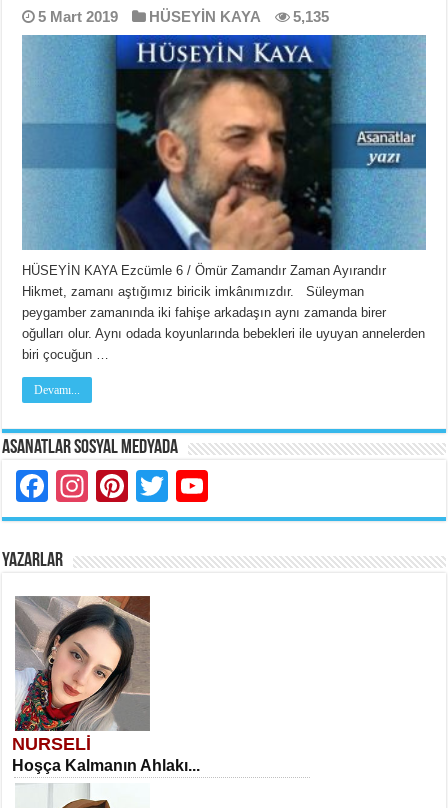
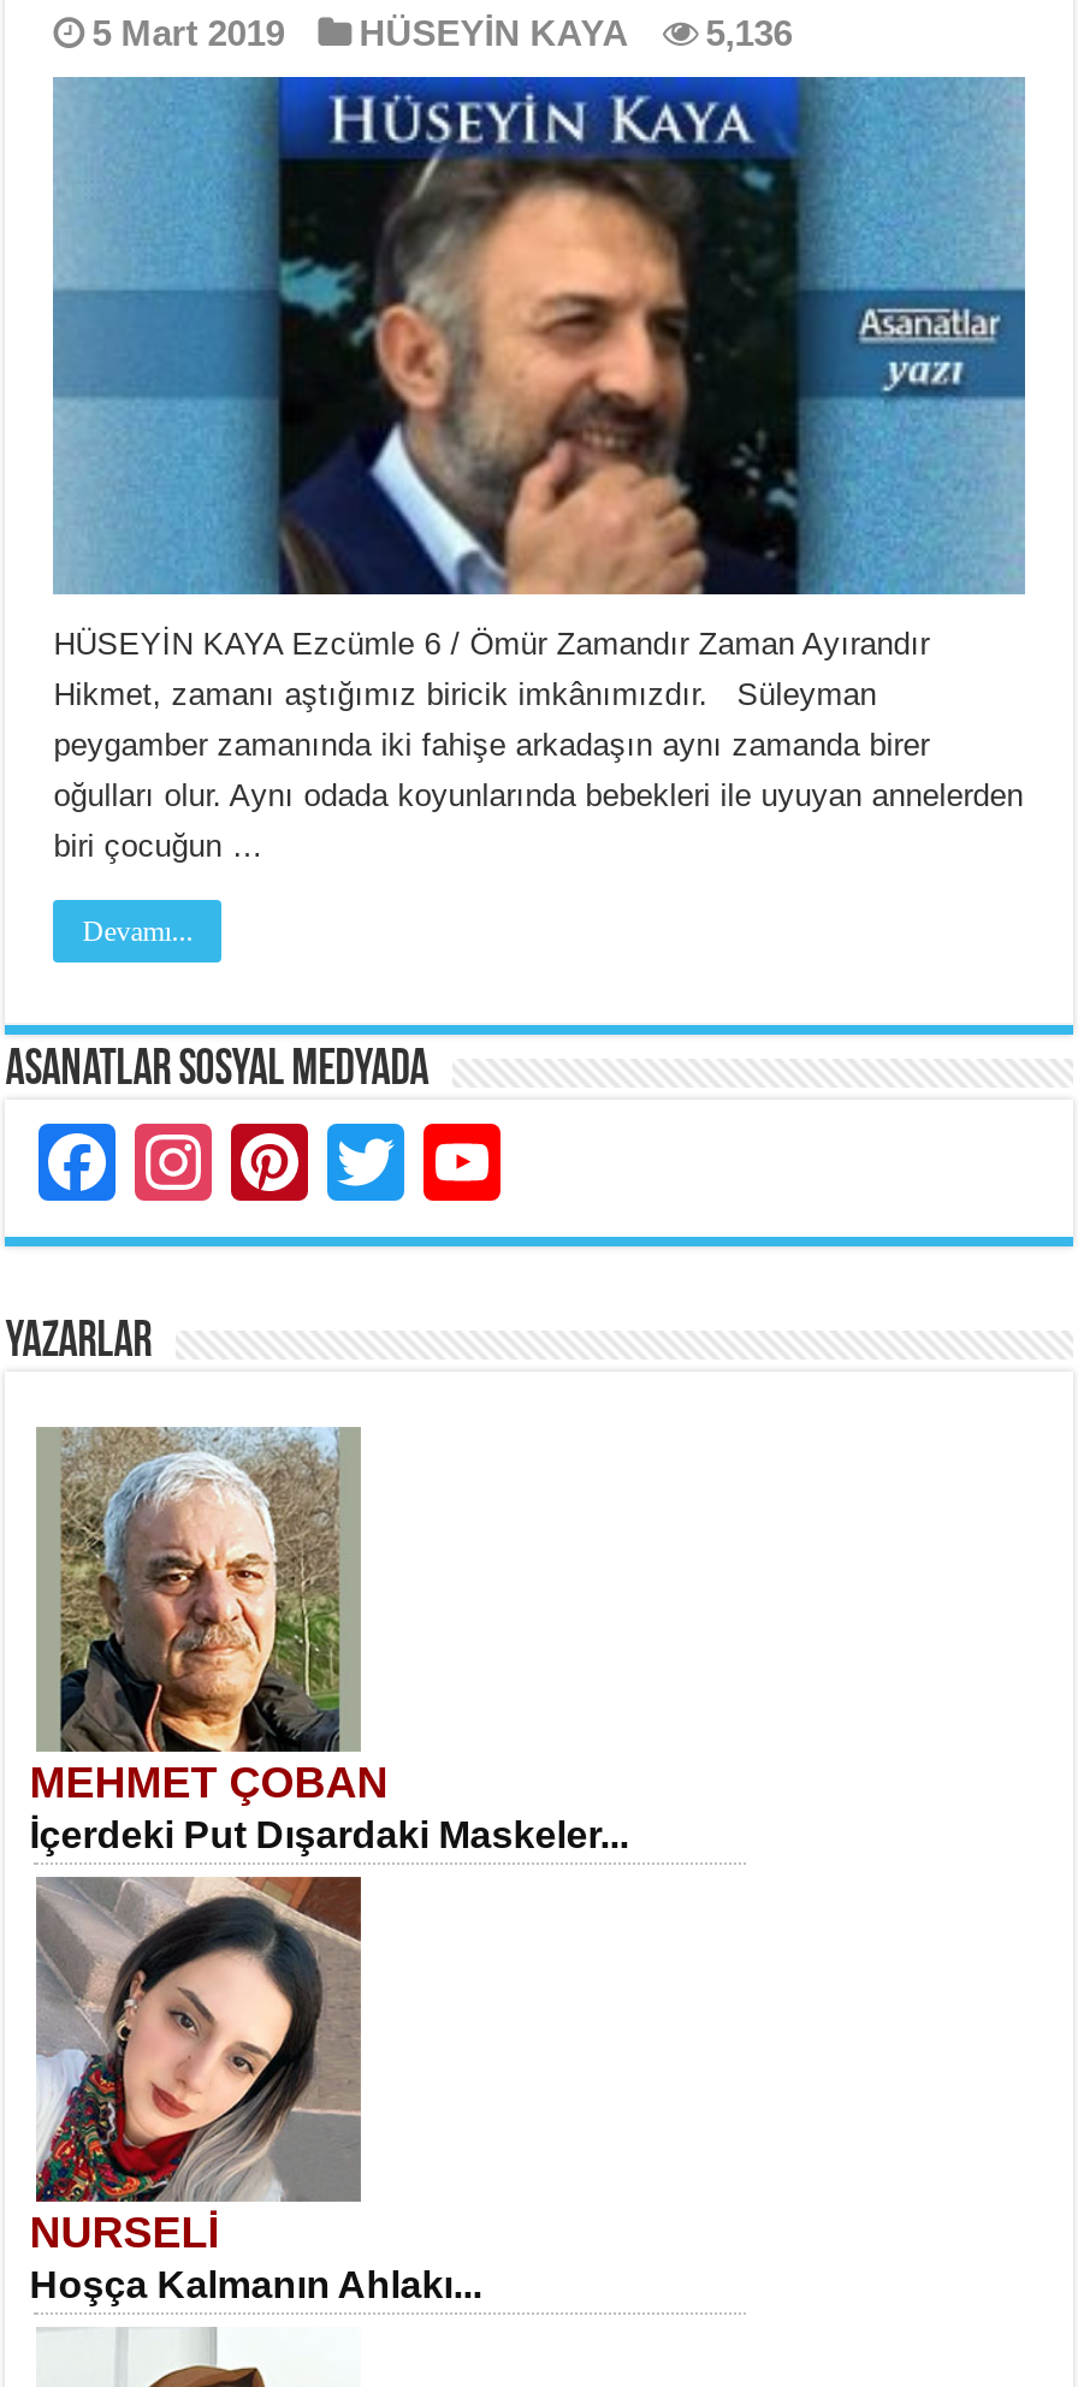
[38,8,329,25] 5 Mart 2019 HÜSEYİN KAYA 5,135 -> [92,12,792,53] 5 Mart 2019 HÜSEYİN KAYA 5,136
none -> [29,1427,629,1855] [image] | MEHMET ÇOBAN | İçerdeki Put Dışardaki Maskeler...

